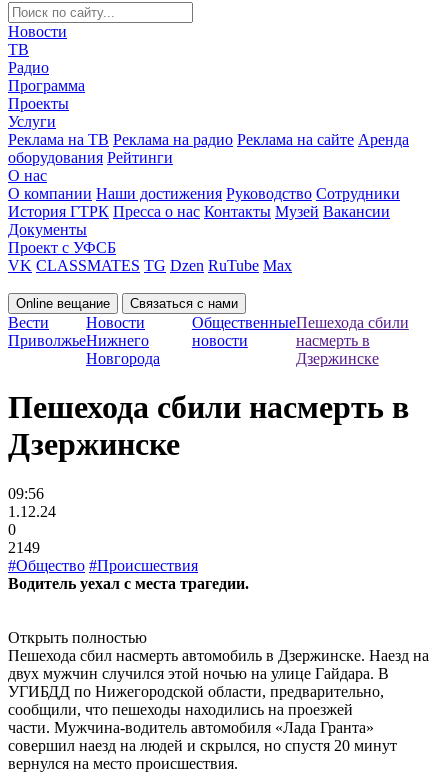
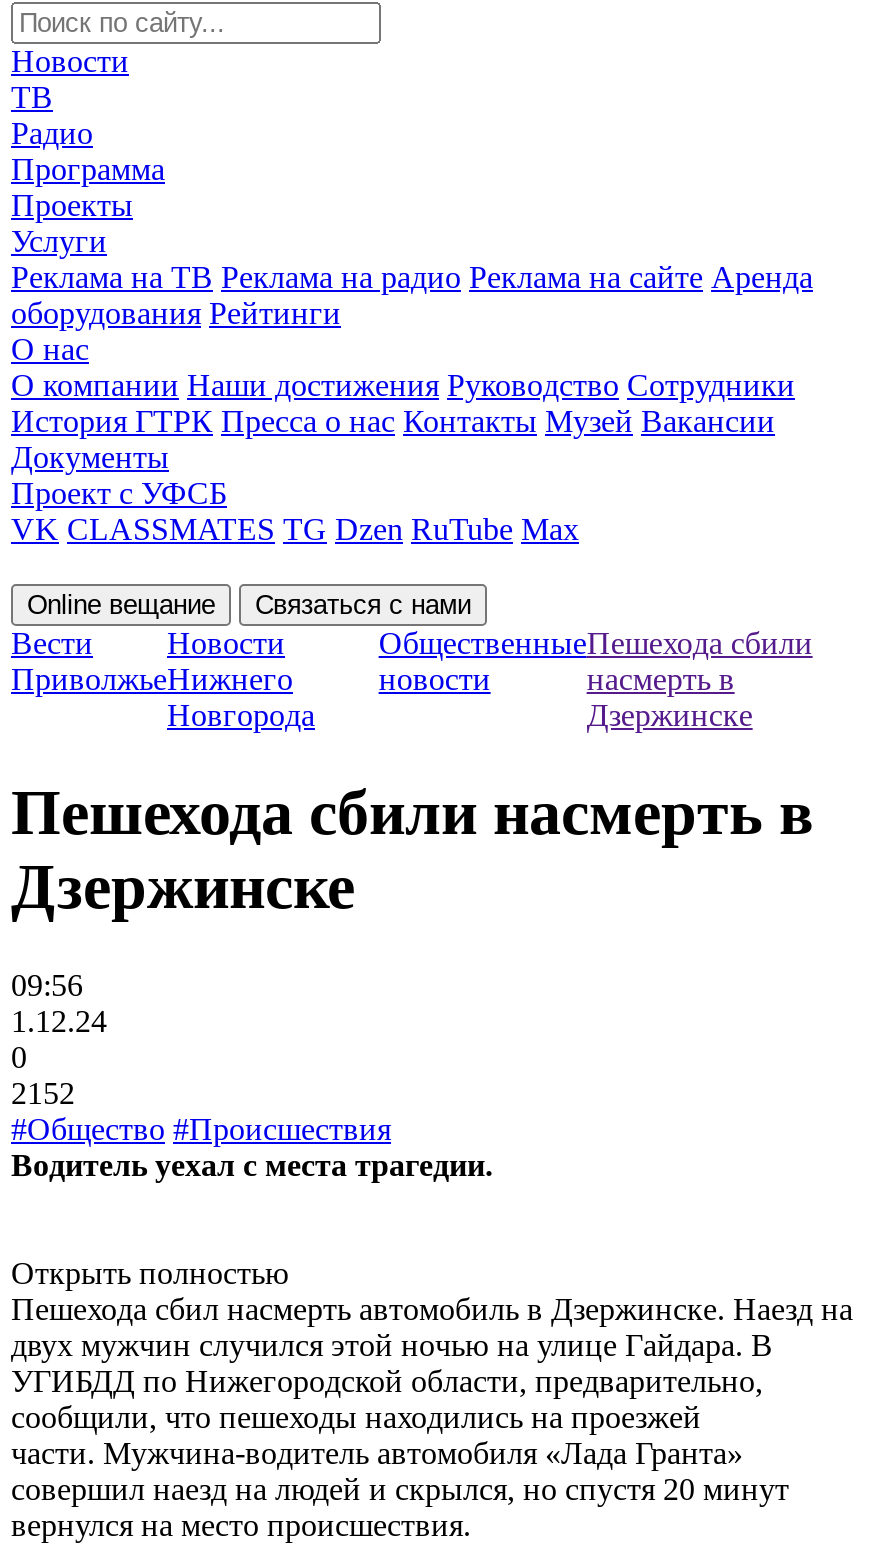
[8,539,40,556] 2149 -> [11,1076,75,1110] 2152

